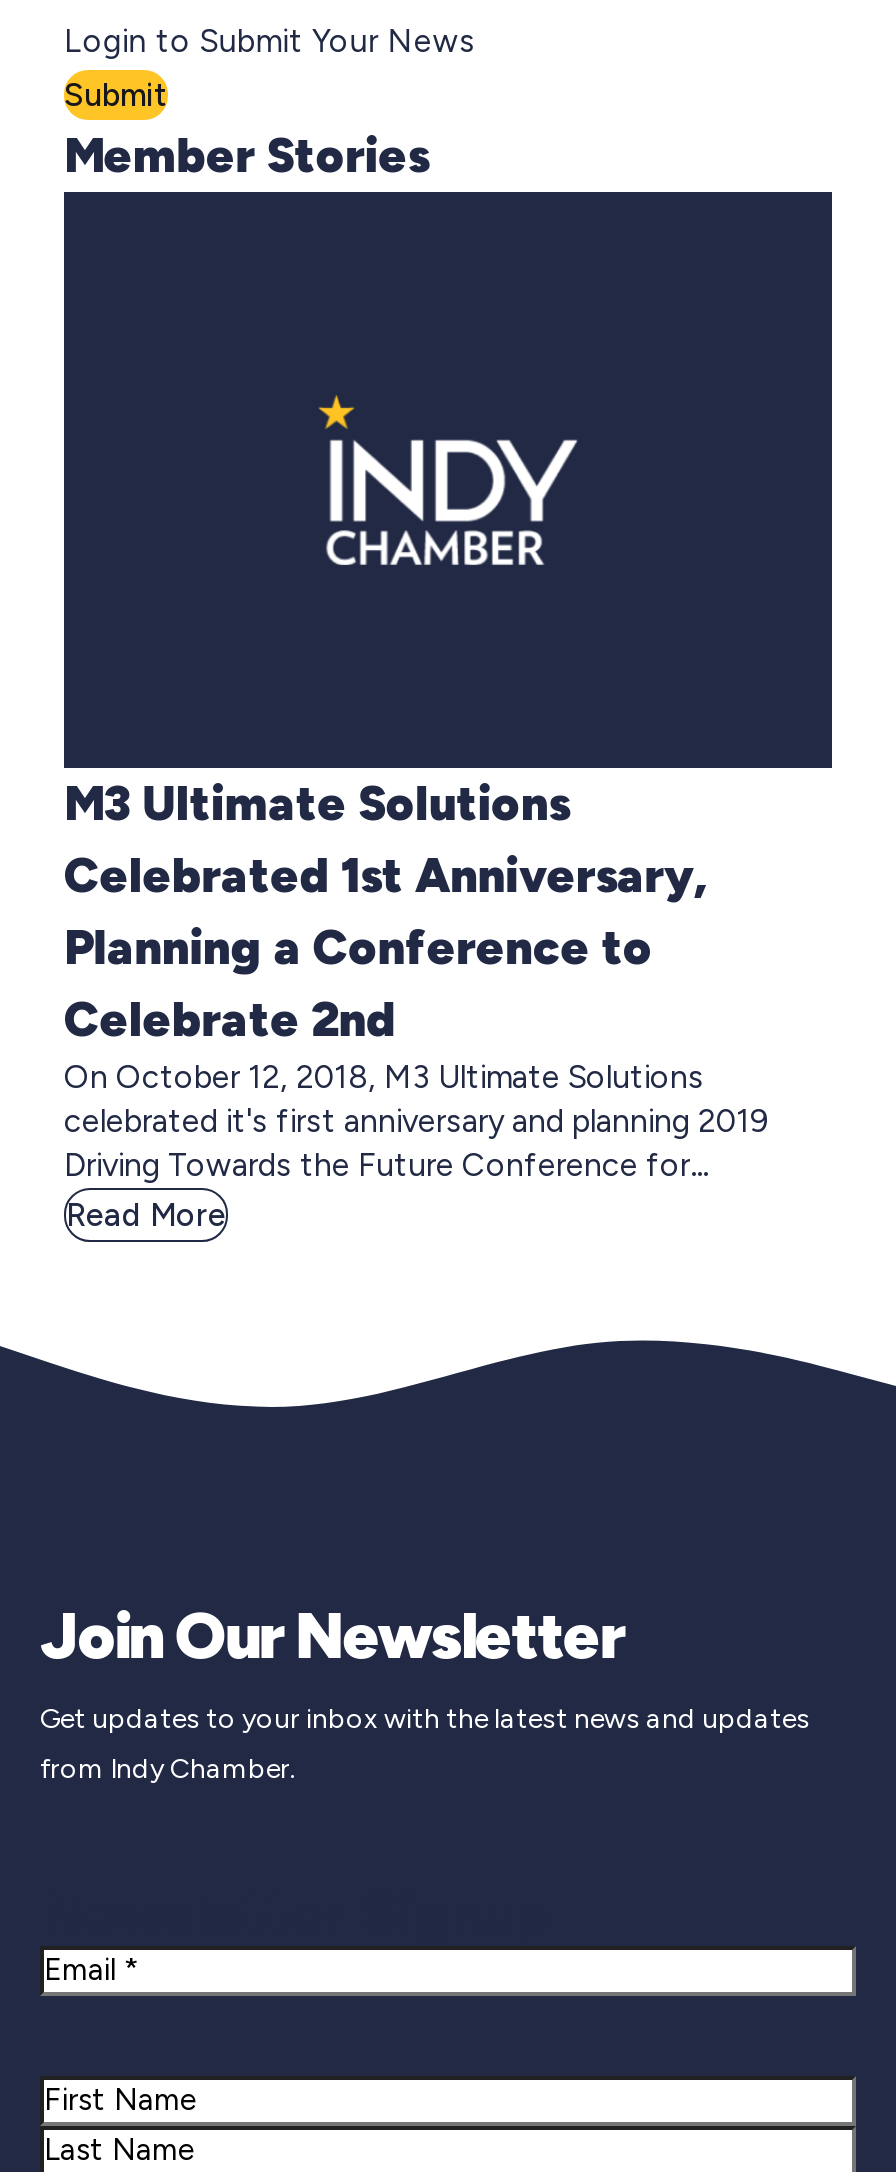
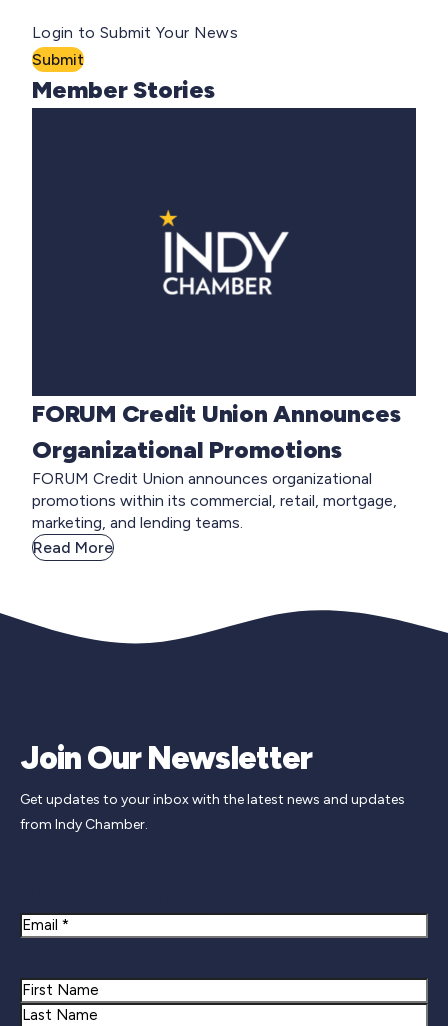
[64,774,770,1184] M3 Ultimate Solutions | Celebrated 1st Anniversary, | Planning a Conference to | Celebrate 2nd | On October 12, 2018, M3 Ultimate Solutions | celebrated it's first anniversary and planning 2019 | Driving Towards the Future Conference for... -> [32,399,400,532] FORUM Credit Union Announces | Organizational Promotions | FORUM Credit Union announces organizational | promotions within its commercial, retail, mortgage, | marketing, and lending teams.

